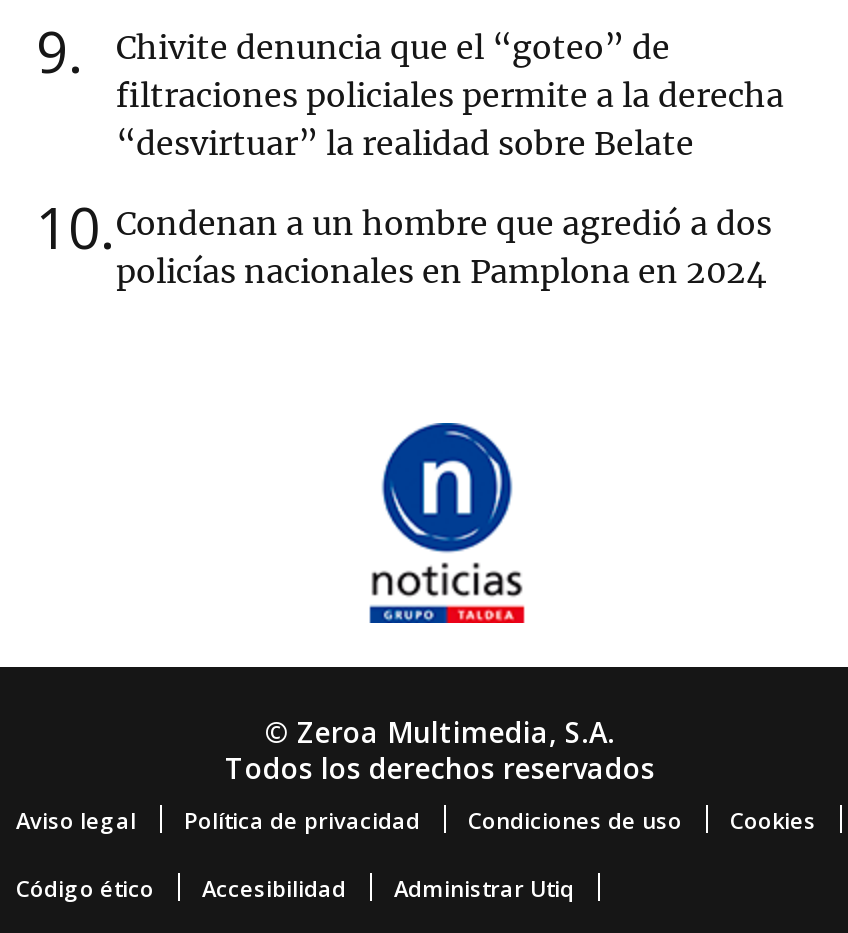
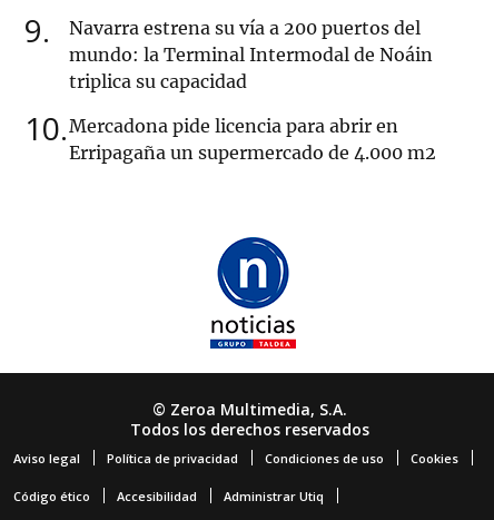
[36,27,784,291] Chivite denuncia que el “goteo” de | filtraciones policiales permite a la derecha | “desvirtuar” la realidad sobre Belate | 10 Condenan a un hombre que agredió a dos | policías nacionales en Pamplona en 2024 -> [24,17,436,164] Navarra estrena su vía a 200 puertos del | mundo: la Terminal Intermodal de Noáin | triplica su capacidad | 10 Mercadona pide licencia para abrir en | Erripagaña un supermercado de 4.000 m2

